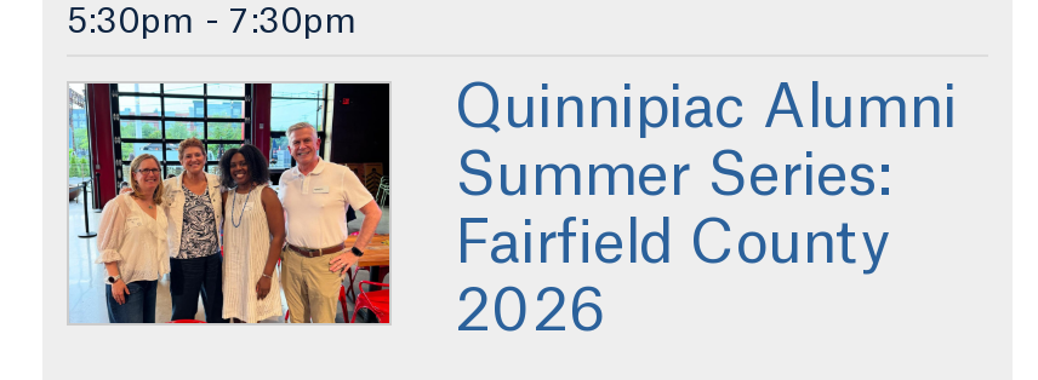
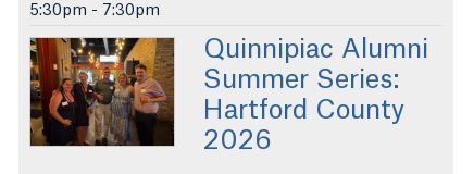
[67,80,889,327] [image] | Fairfield County -> [29,37,404,147] [image] | Hartford County

